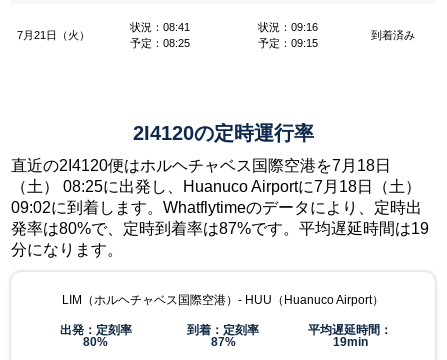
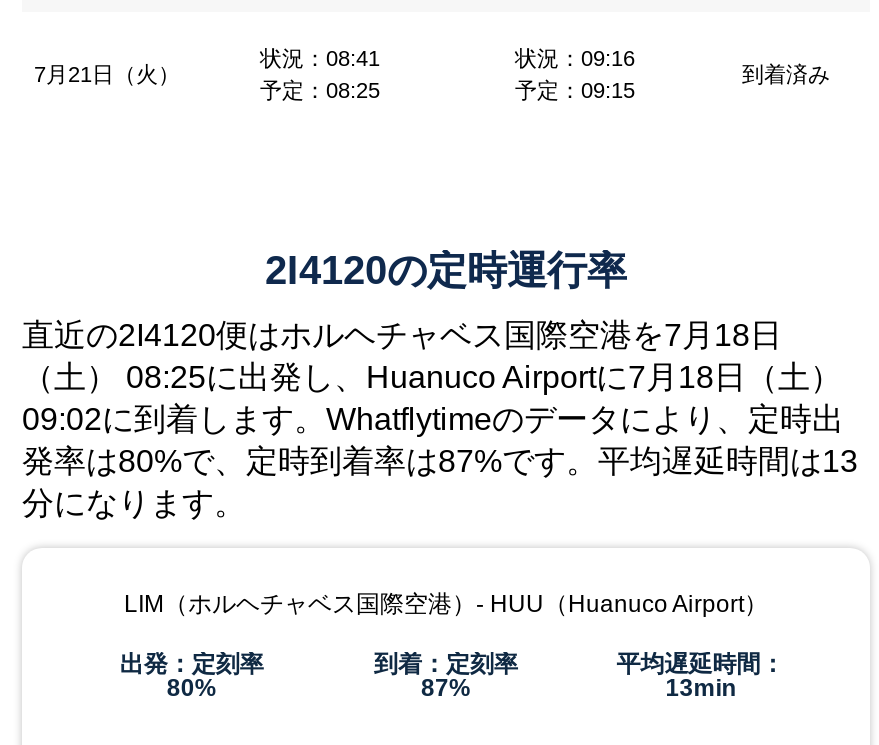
[11,220,429,237] 発率は80%で、定時到着率は87%です。平均遅延時間は19 -> [22,445,858,479] 発率は80%で、定時到着率は87%です。平均遅延時間は13
[333,335,368,349] 19min -> [665,675,735,703] 13min

